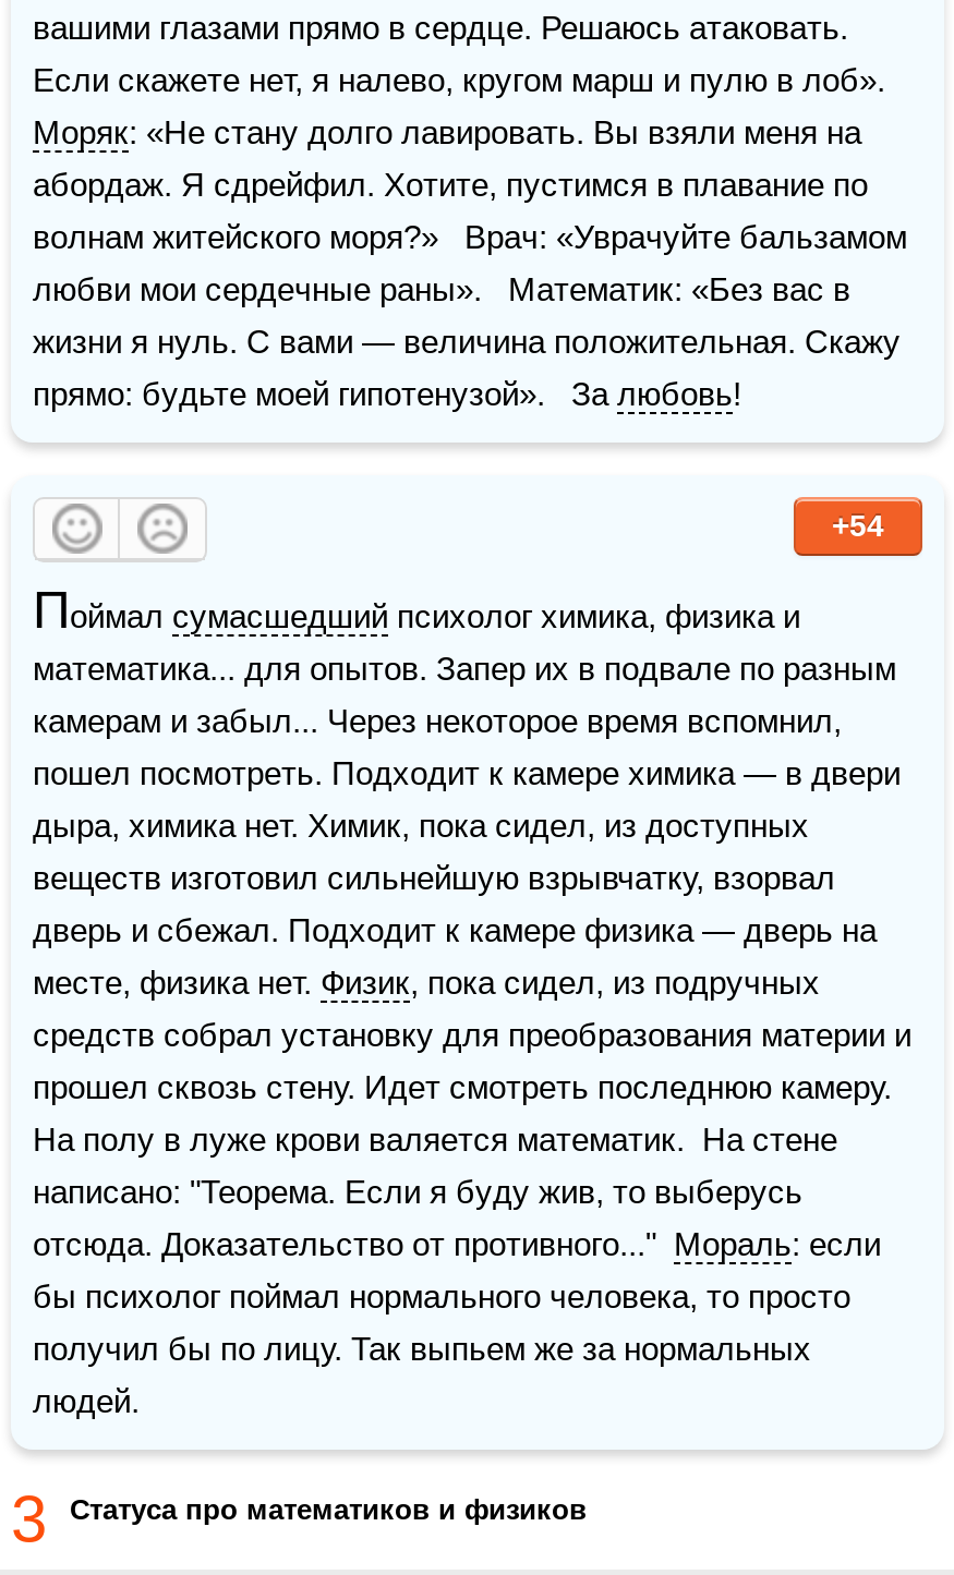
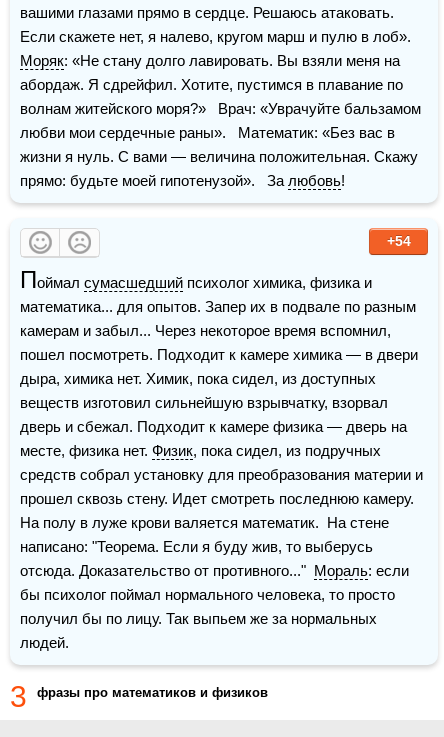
[70,1492,587,1525] Статуса про математиков и физиков -> [37,685,268,700] фразы про математиков и физиков

